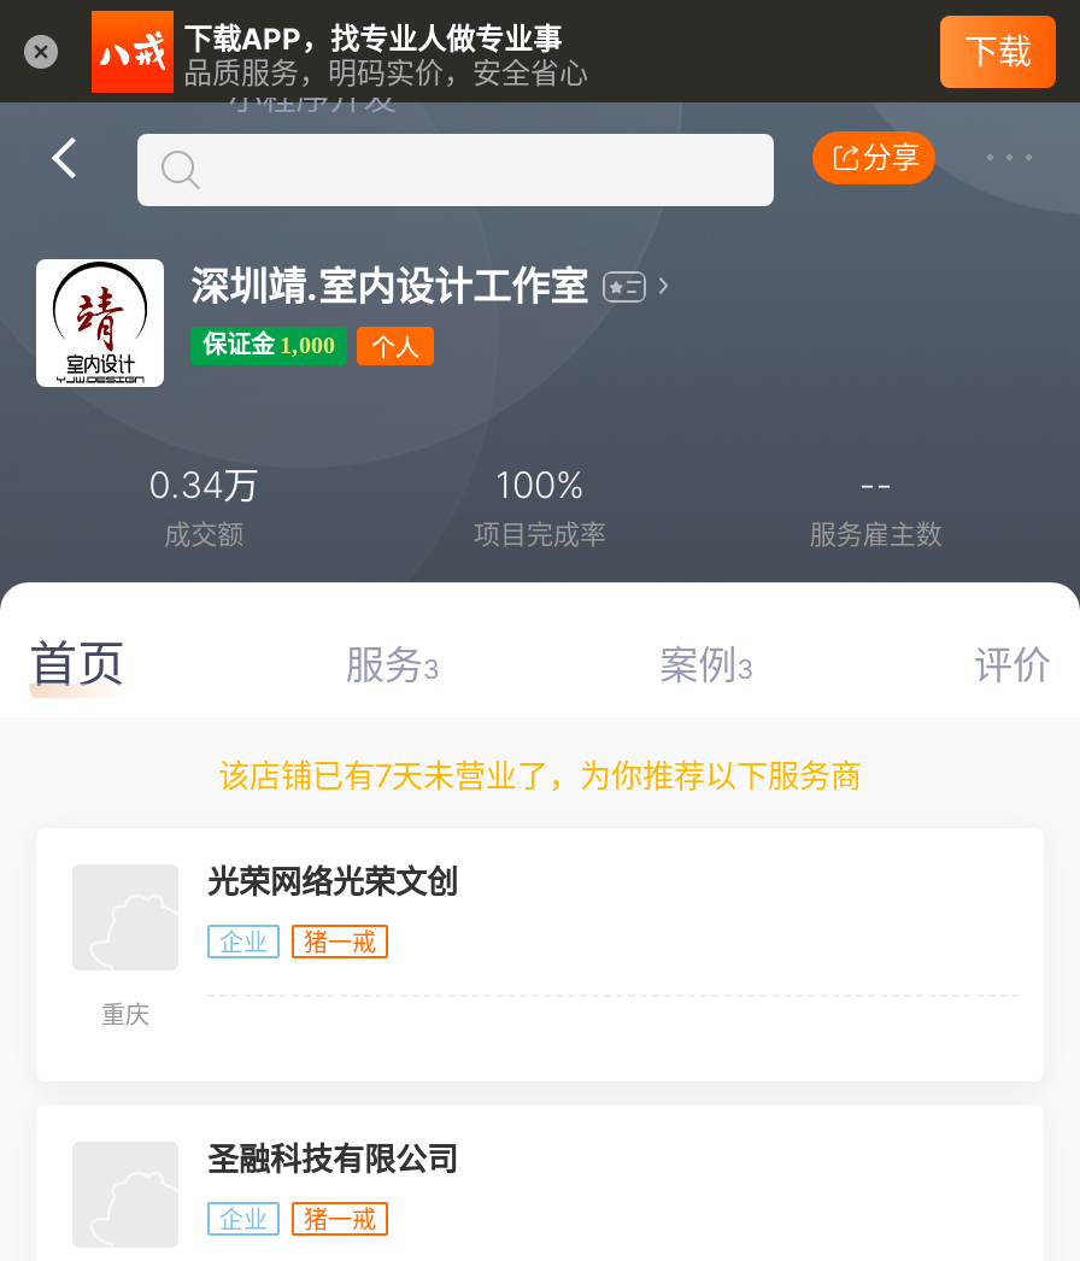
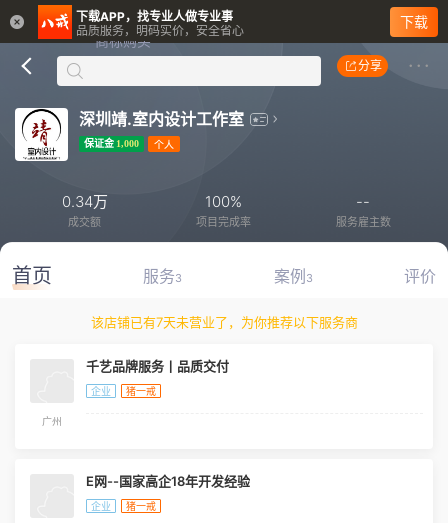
[207,862,458,901] 光荣网络光荣文创 -> [86,358,229,374] 千艺品牌服务丨品质交付
[101,999,149,1028] 重庆 -> [42,415,62,427] 广州
[207,1139,458,1178] 圣融科技有限公司 -> [86,473,250,489] E网--国家高企18年开发经验

